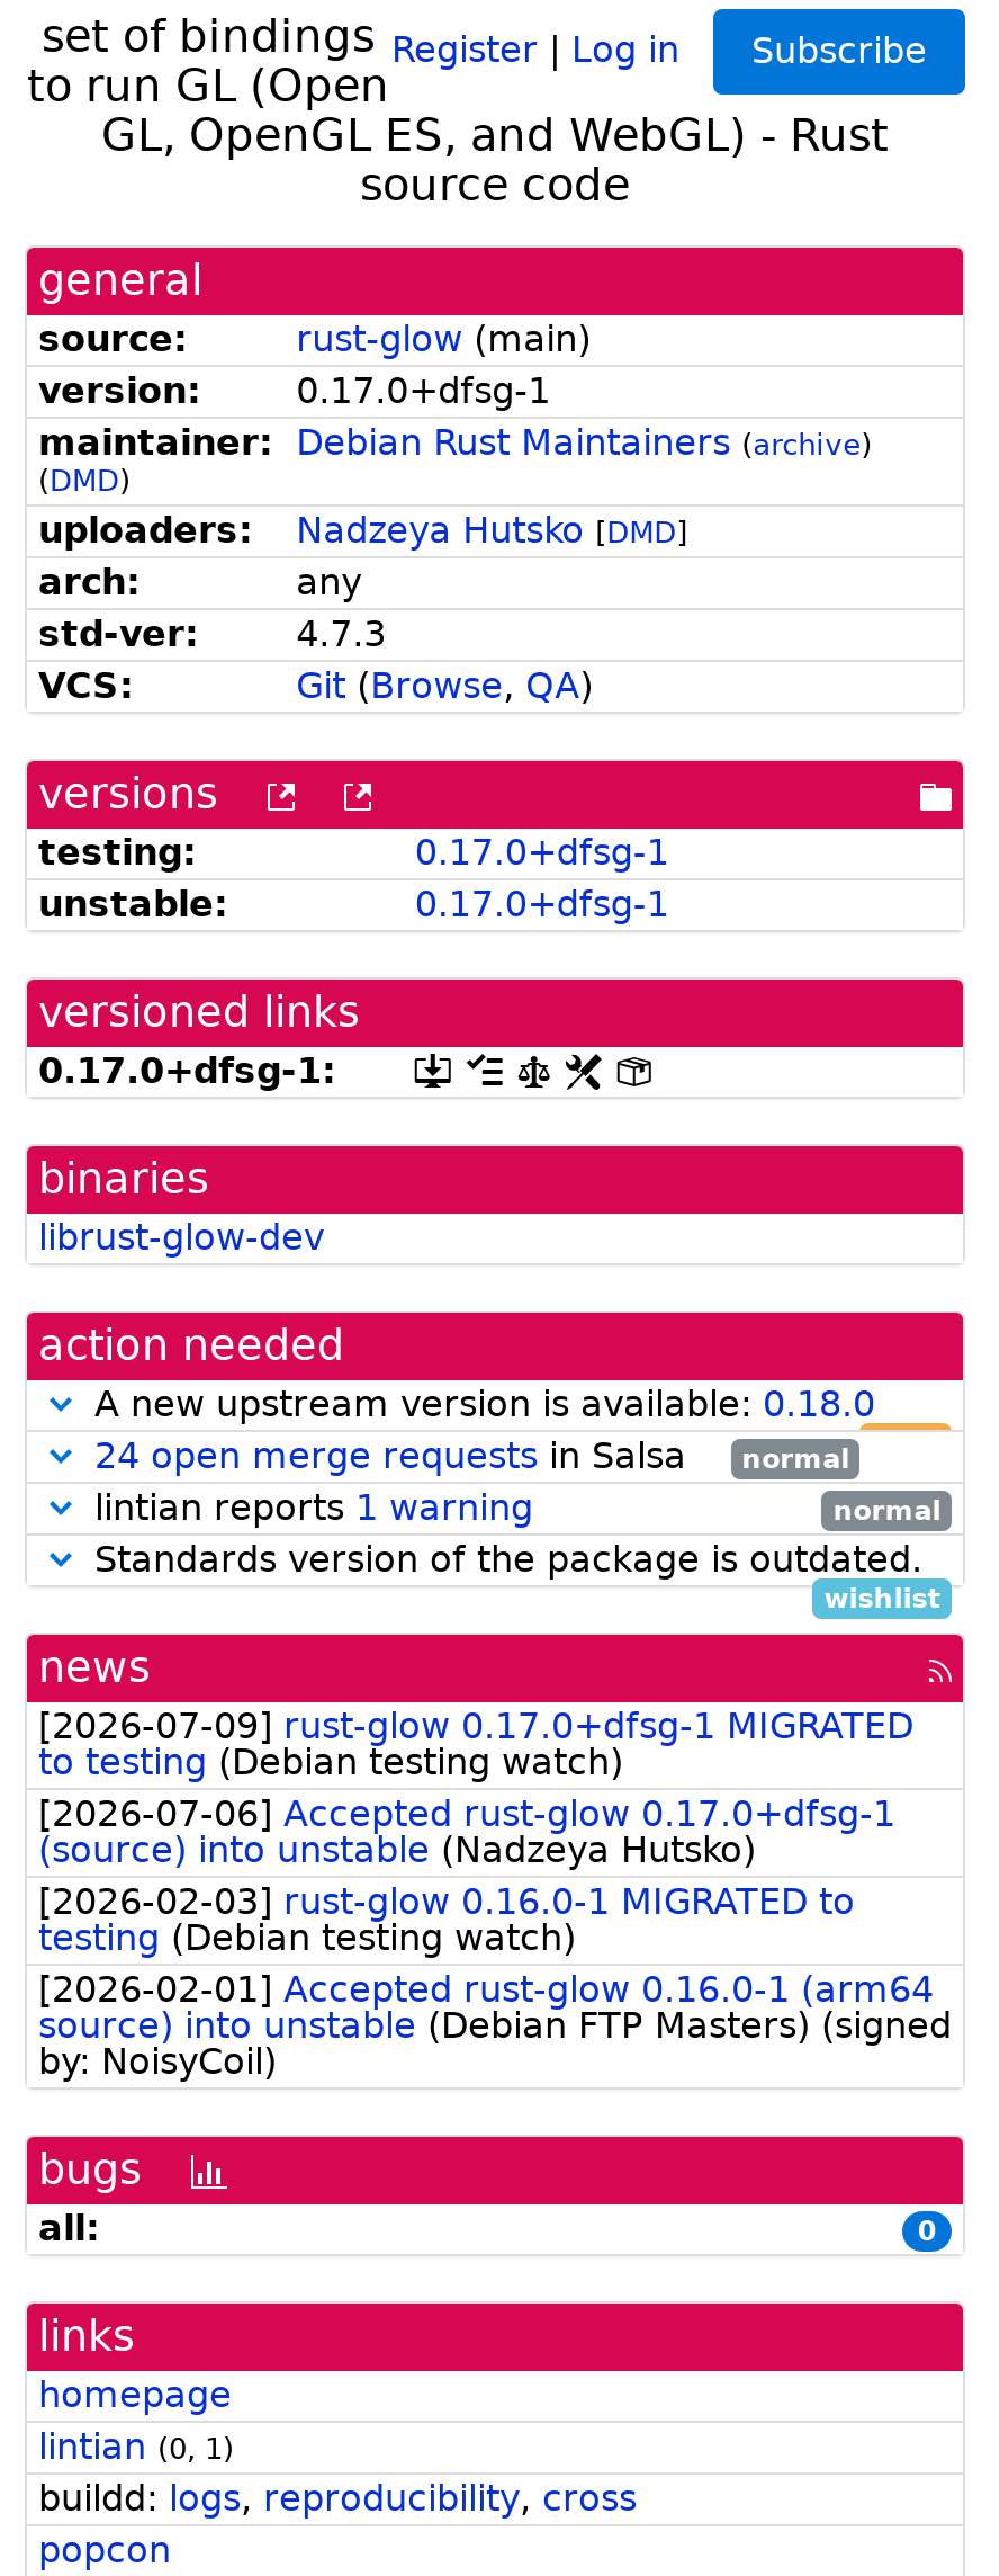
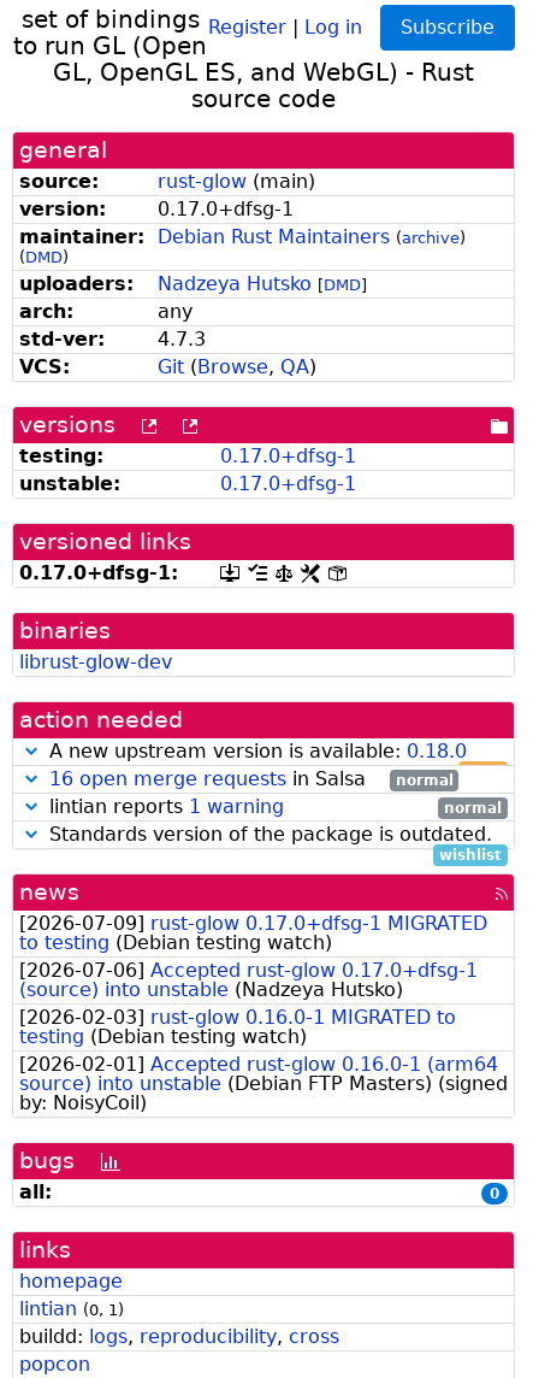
[94,1434,686,1477] 24 open merge requests in Salsa -> [49,767,366,790] 16 open merge requests in Salsa

